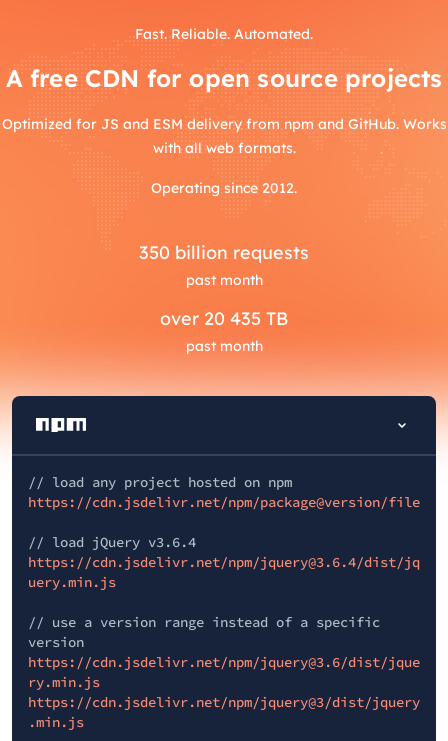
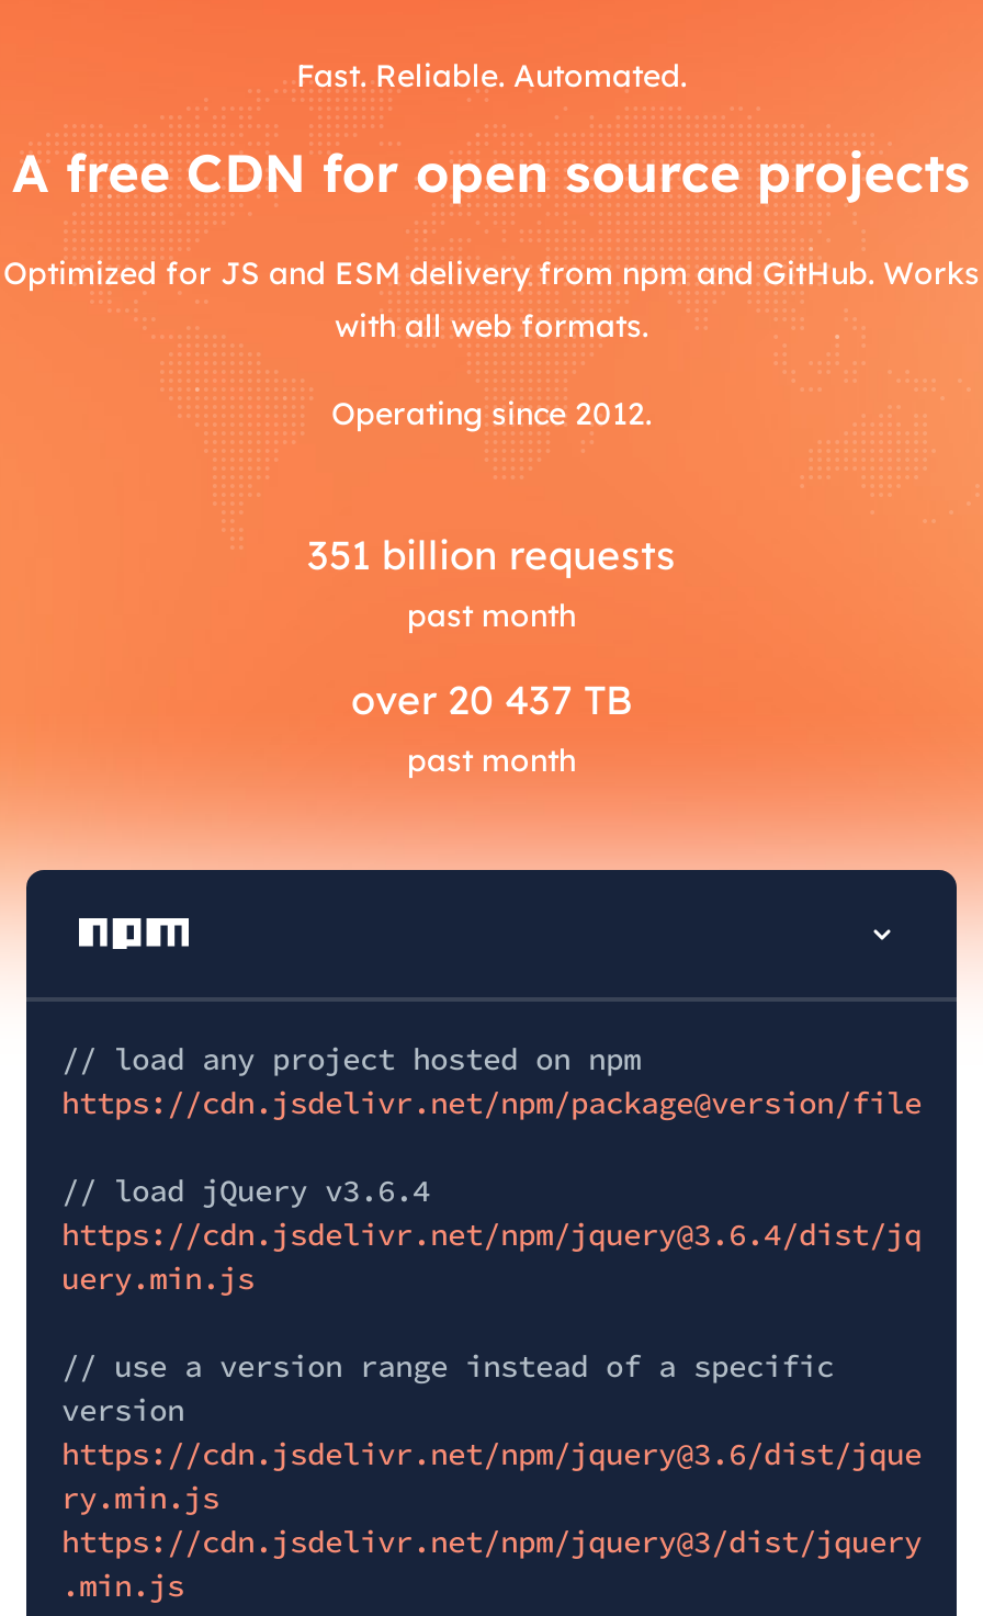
[139,241,309,264] 350 billion requests -> [307,530,676,580] 351 billion requests
[160,307,288,330] over 20 435 TB -> [351,675,632,725] over 20 437 TB

